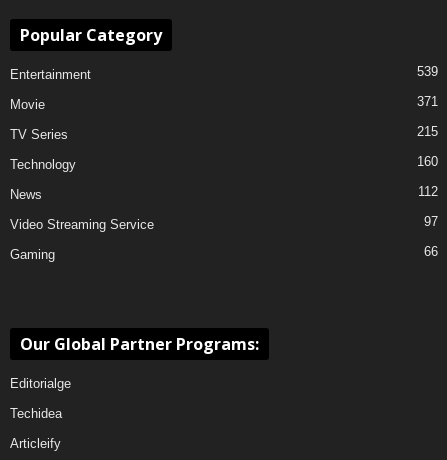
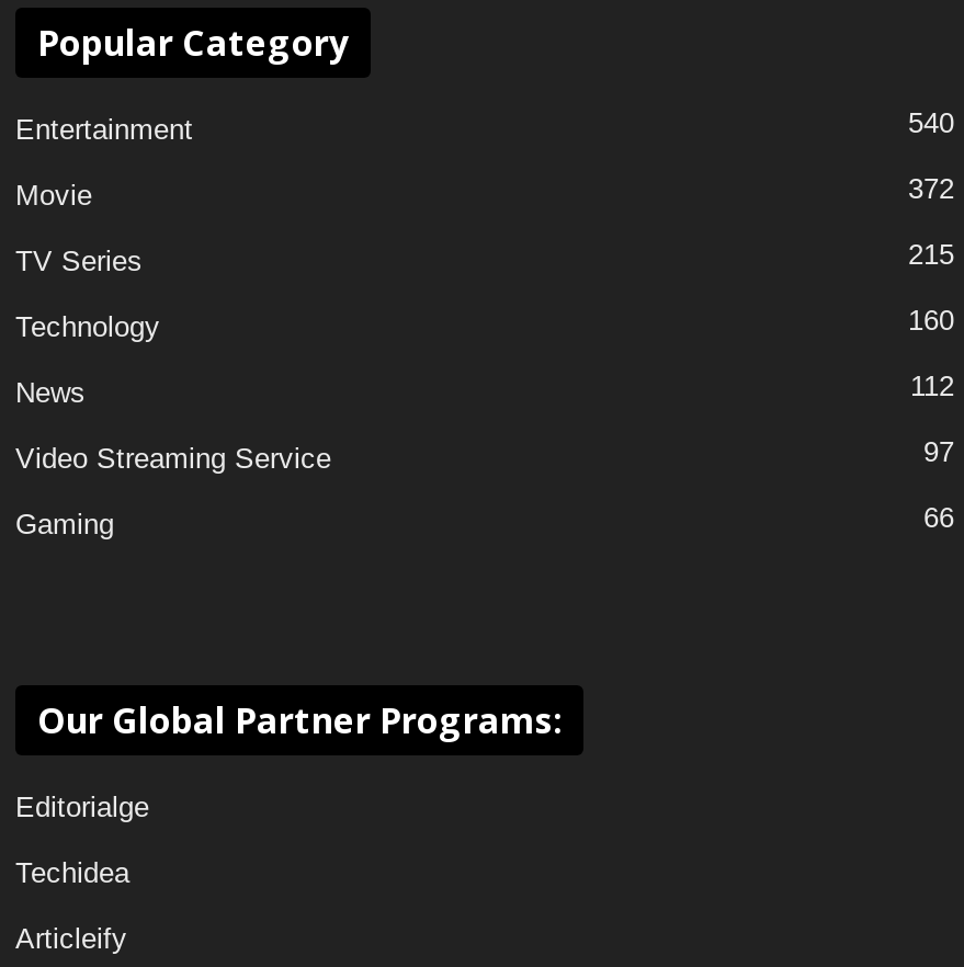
[417,64,438,79] 539 -> [908,106,954,139] 540
[417,94,438,109] 371 -> [908,172,954,205] 372

